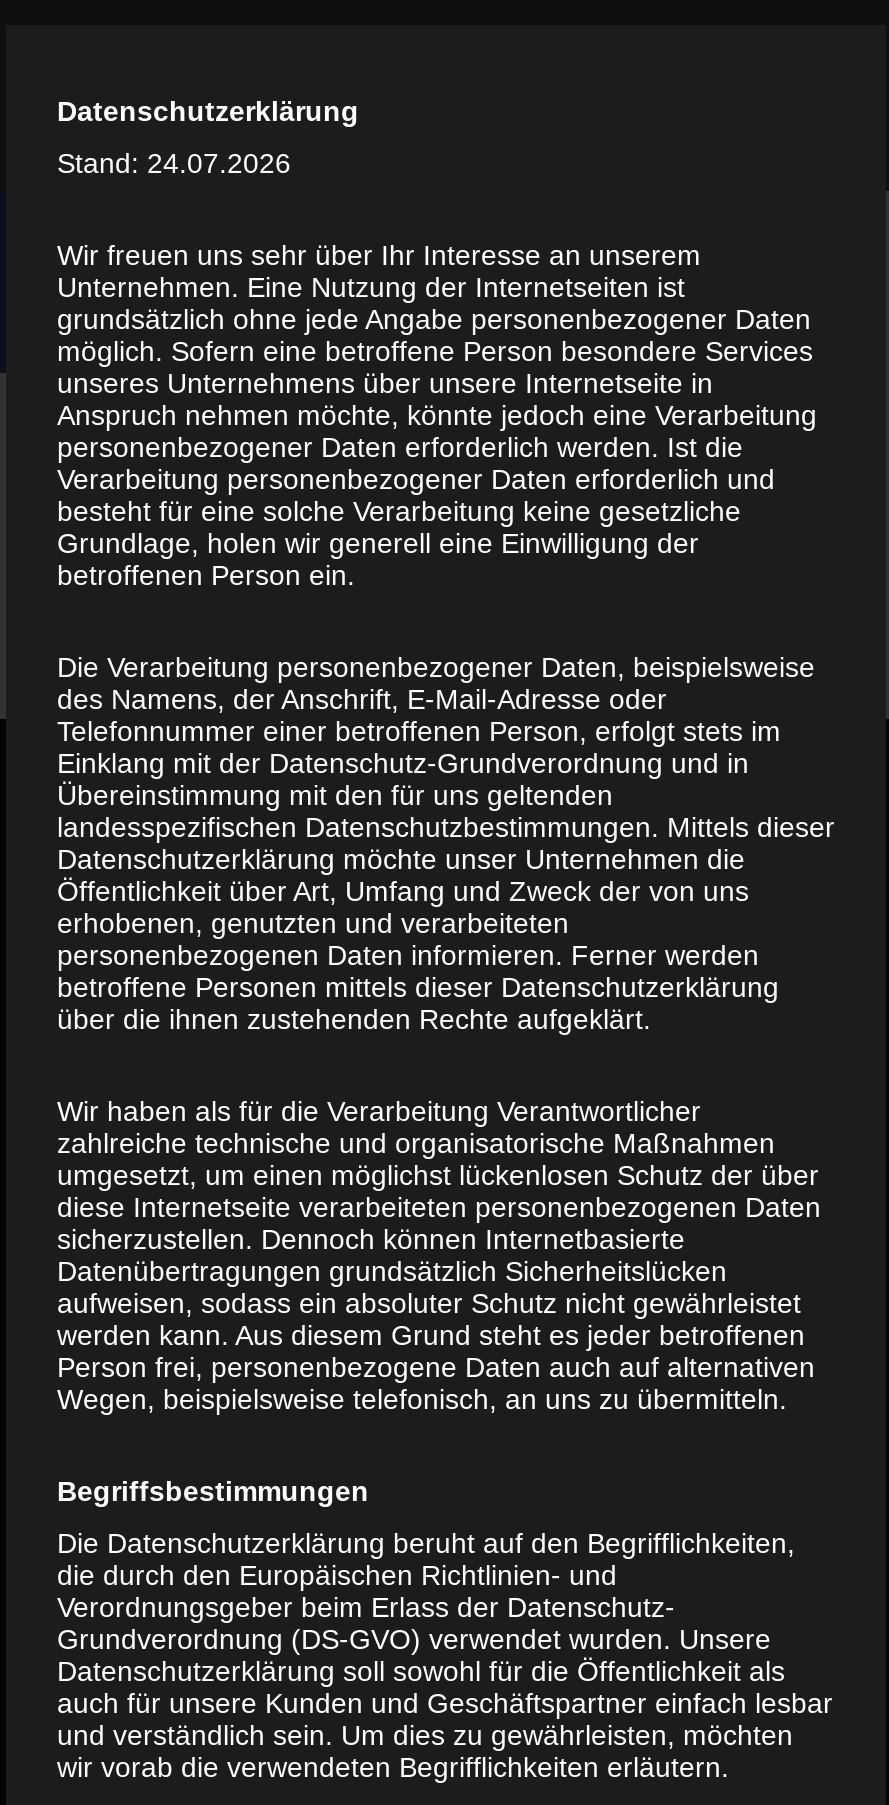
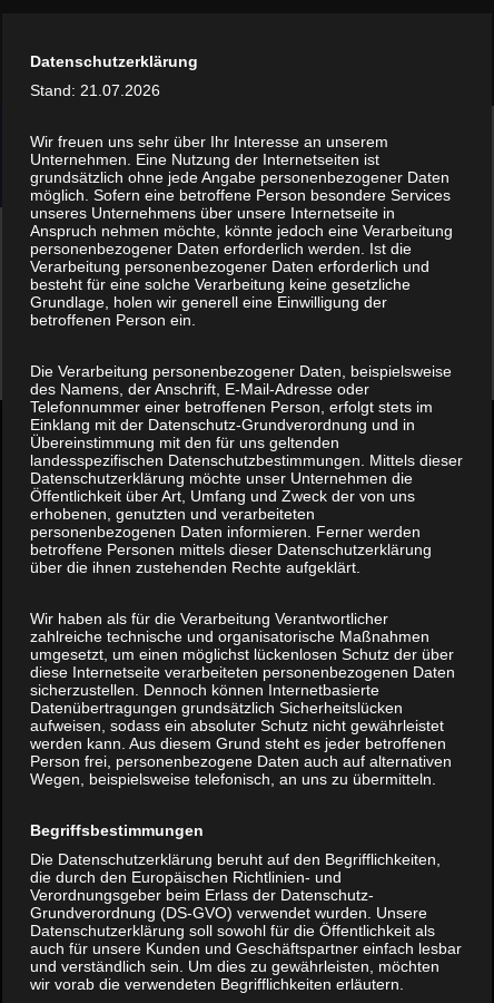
[57,147,291,179] Stand: 24.07.2026 -> [31,81,161,99] Stand: 21.07.2026

